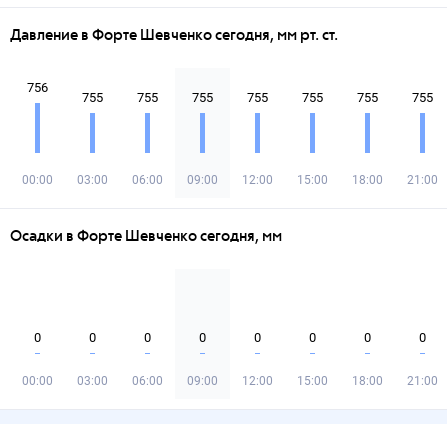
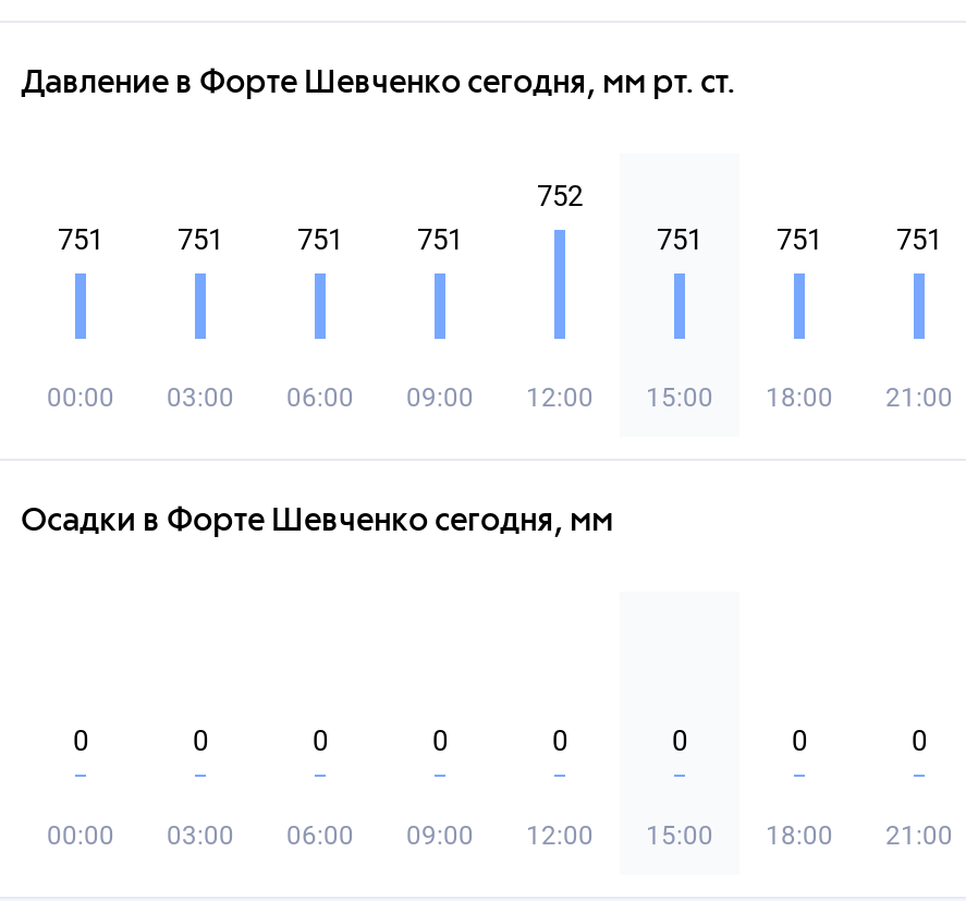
[27,80,48,95] 756 -> [58,223,103,256] 751
[82,90,103,105] 755 -> [178,223,223,256] 751
[137,90,158,105] 755 -> [297,223,343,256] 751
[192,90,213,105] 755 -> [417,223,463,256] 751
[247,90,268,105] 755 -> [537,180,583,212] 752
[302,90,323,105] 755 -> [657,223,702,256] 751
[357,90,378,105] 755 -> [777,223,822,256] 751
[412,90,433,105] 755 -> [896,223,942,256] 751

